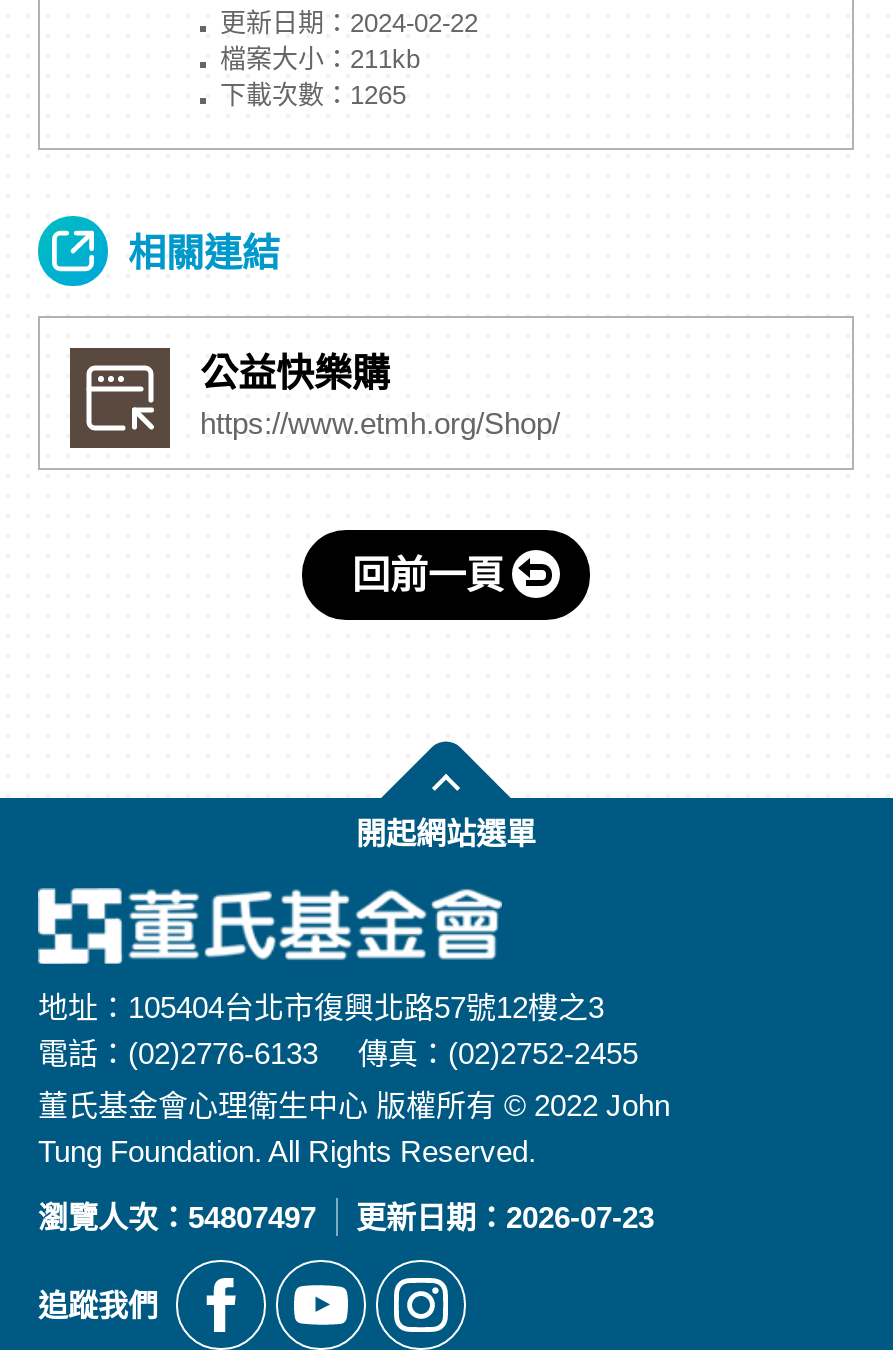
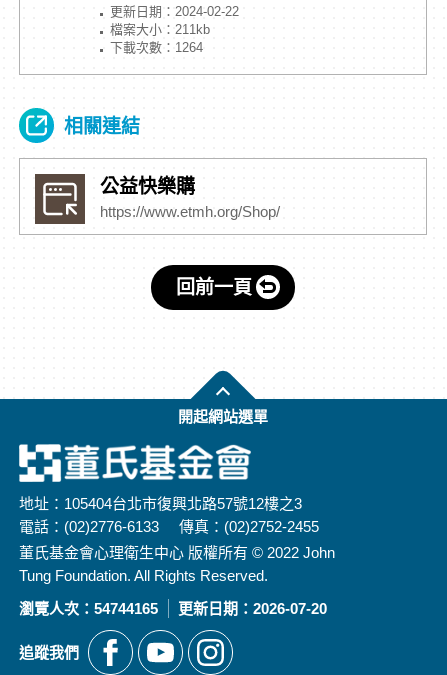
[220,79,406,109] 下載次數：1265 -> [110,39,203,54] 下載次數：1264
[38,1199,316,1233] 瀏覽人次：54807497 -> [19,599,158,616] 瀏覽人次：54744165
[356,1199,654,1233] 更新日期：2026-07-23 -> [178,599,327,616] 更新日期：2026-07-20

